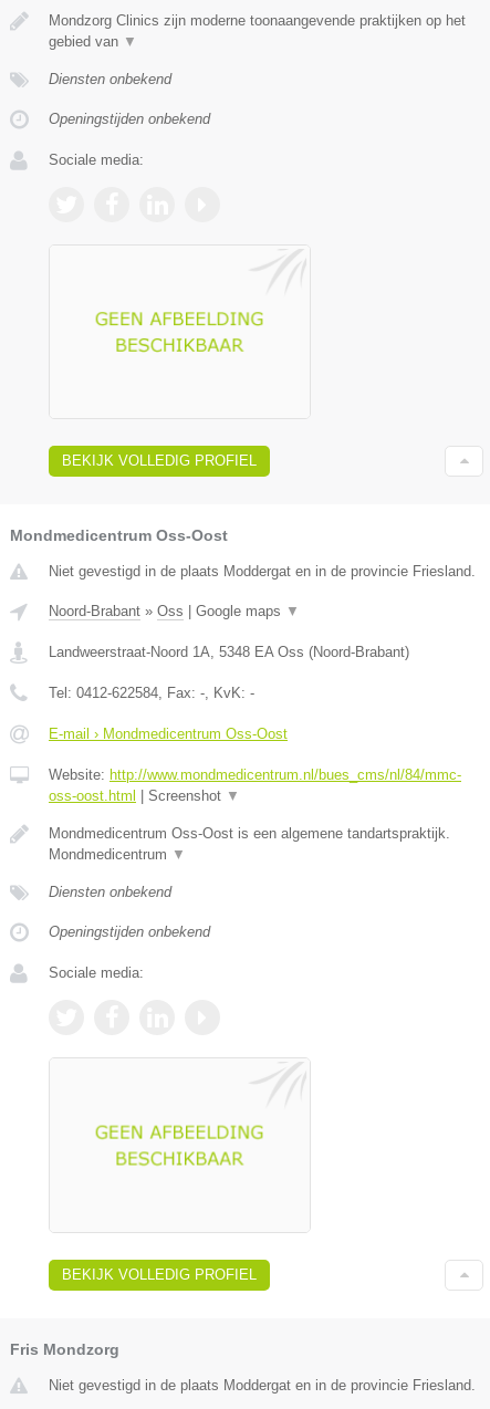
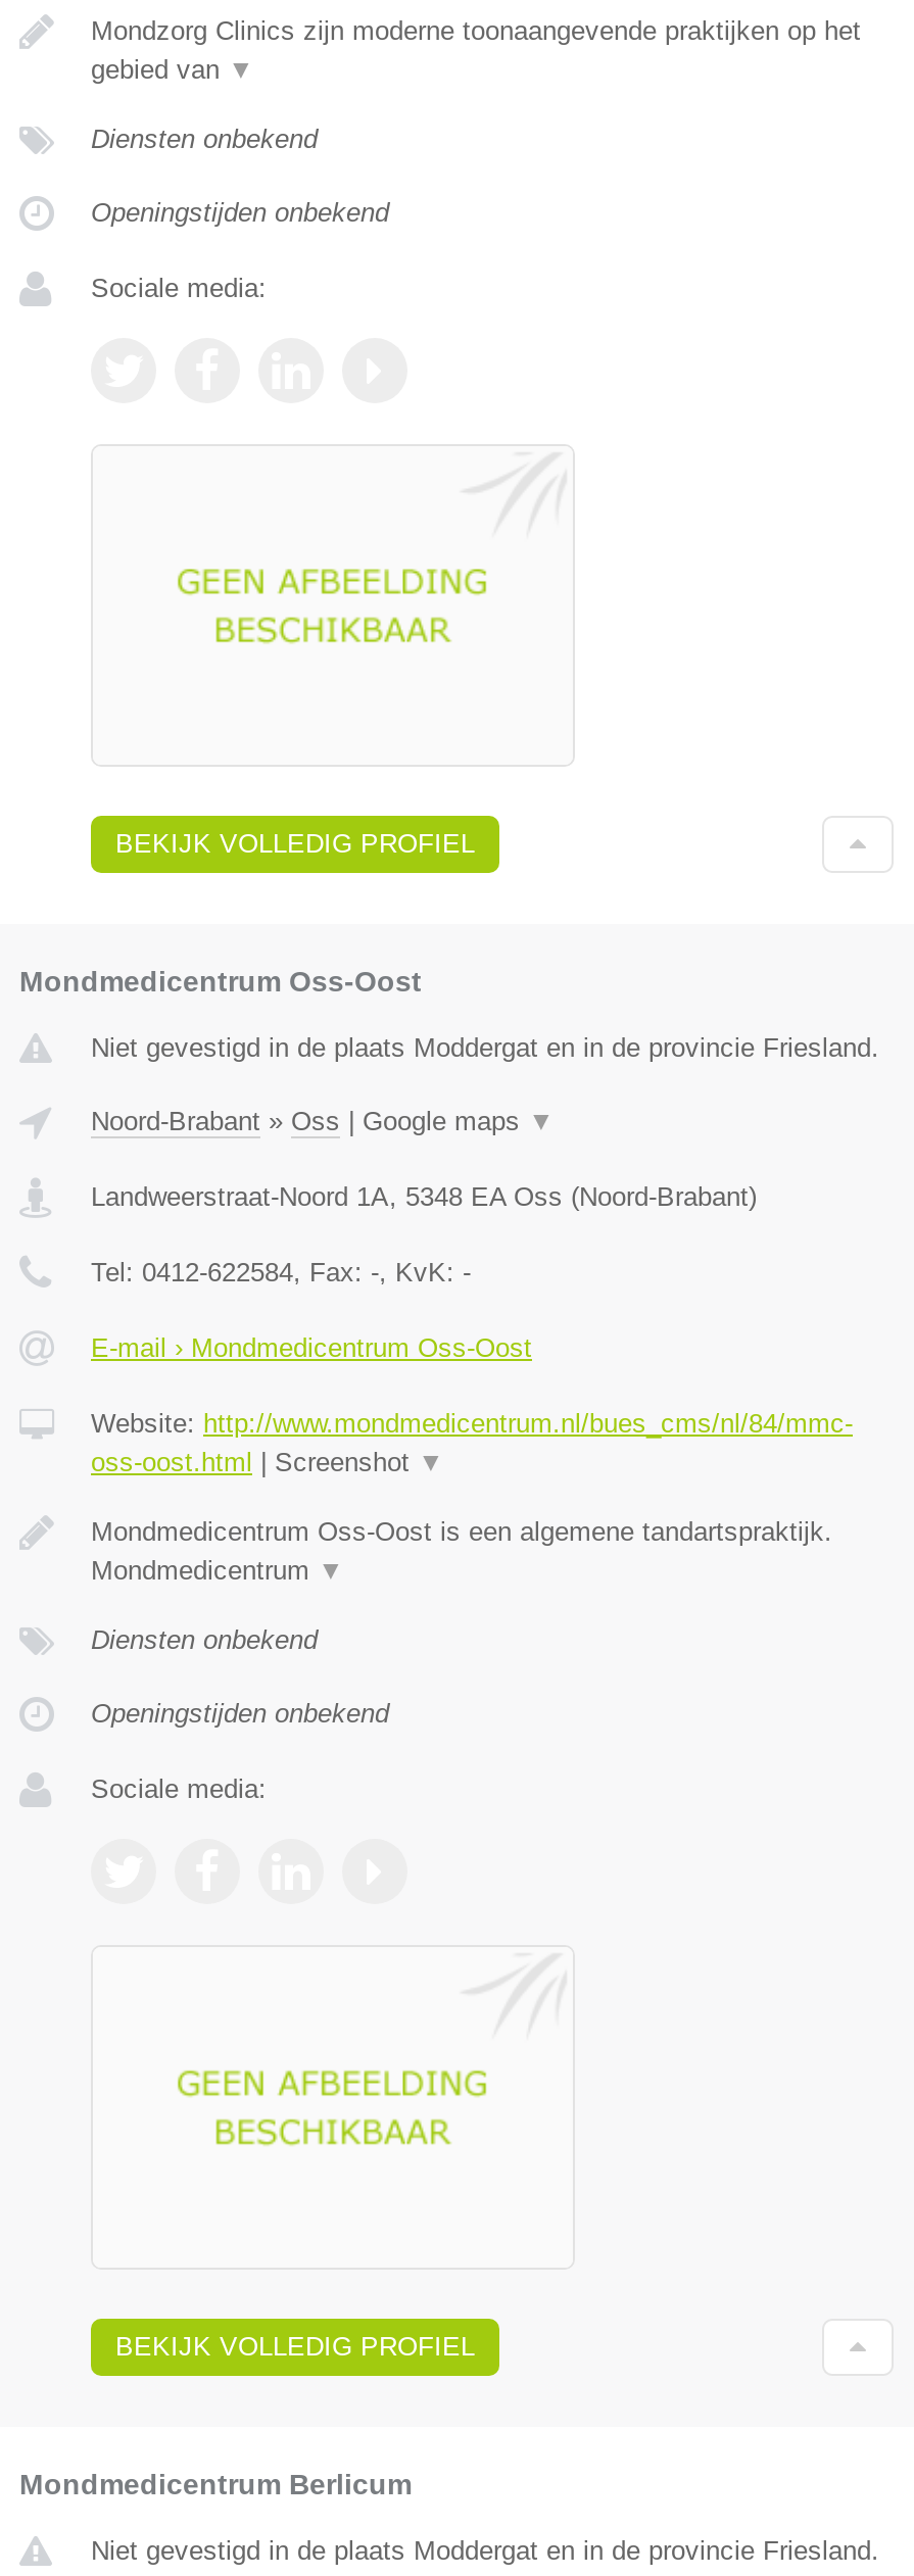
[10,1340,119,1358] Fris Mondzorg -> [19,2468,412,2500] Mondmedicentrum Berlicum

